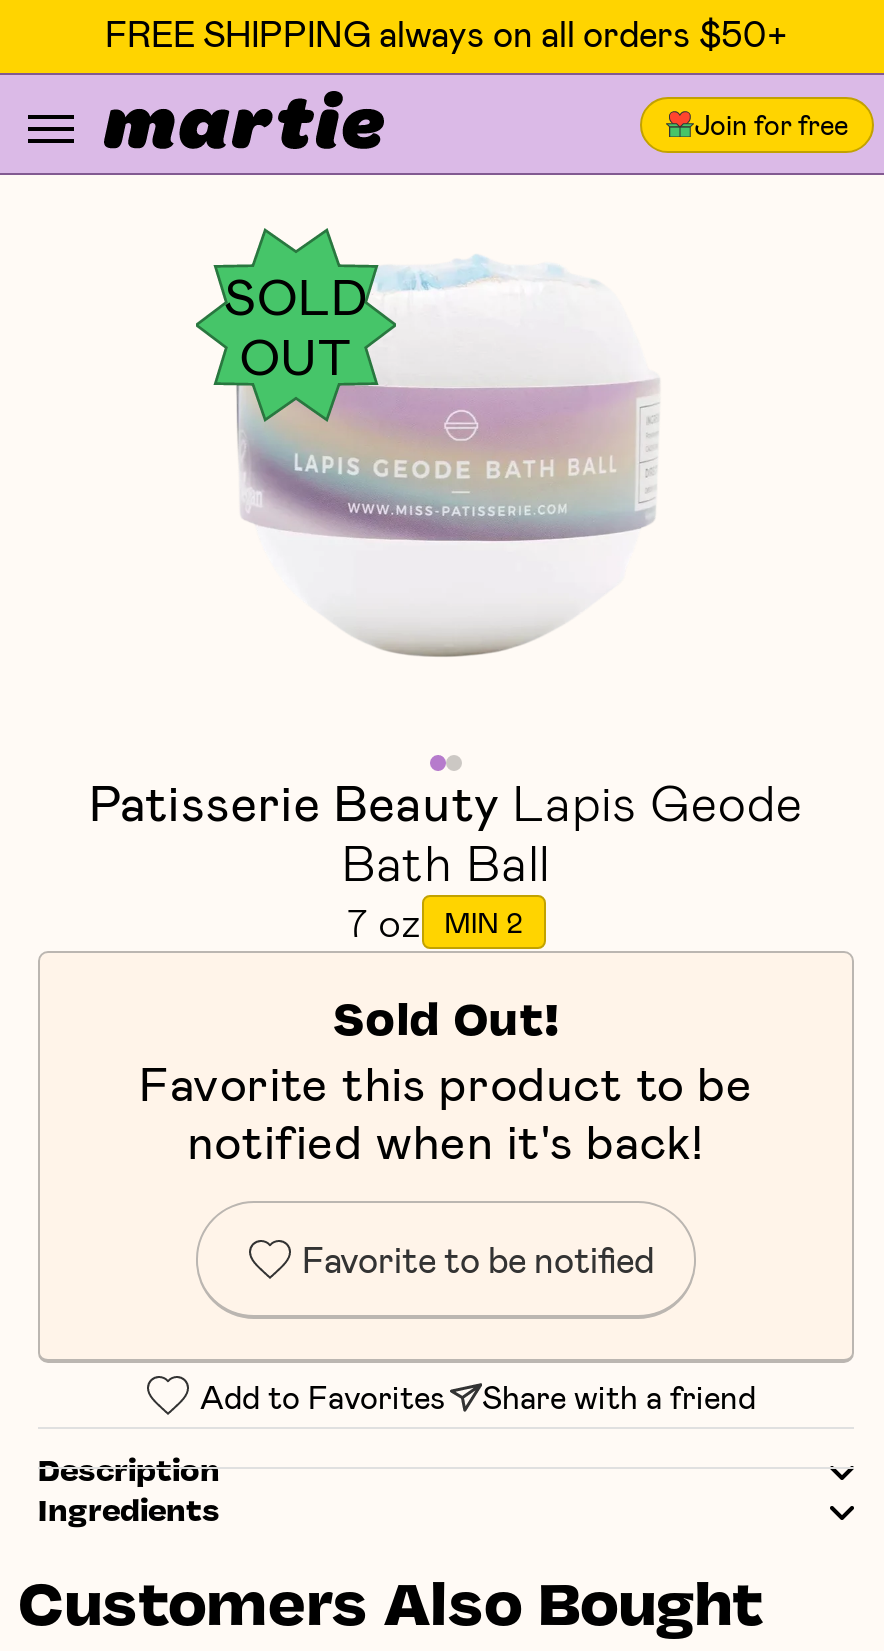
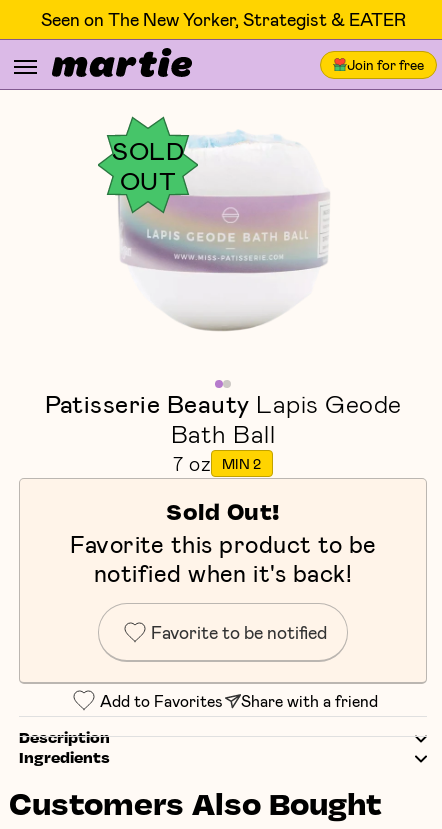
[105,11,787,55] FREE SHIPPING always on all orders $50+ -> [40,8,405,30] Seen on The New Yorker, Strategist & EATER

